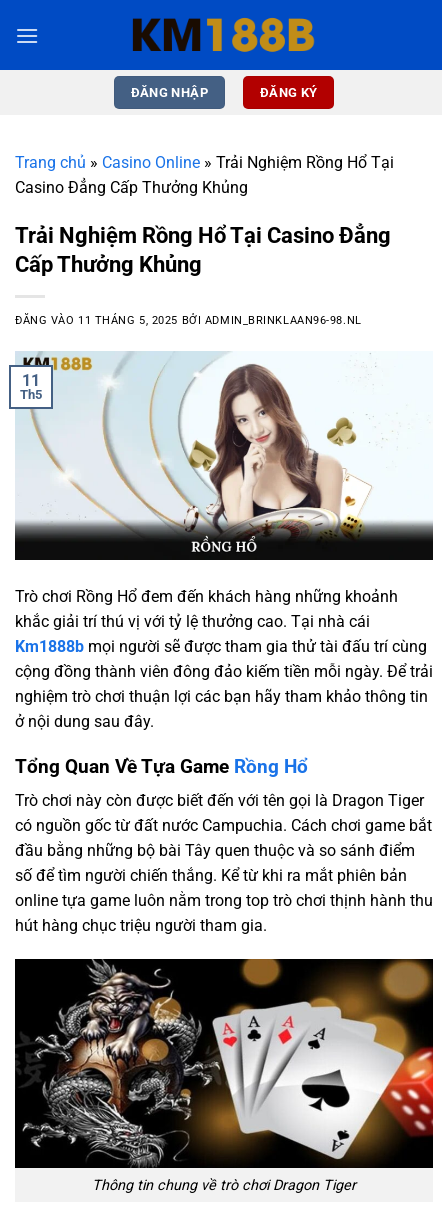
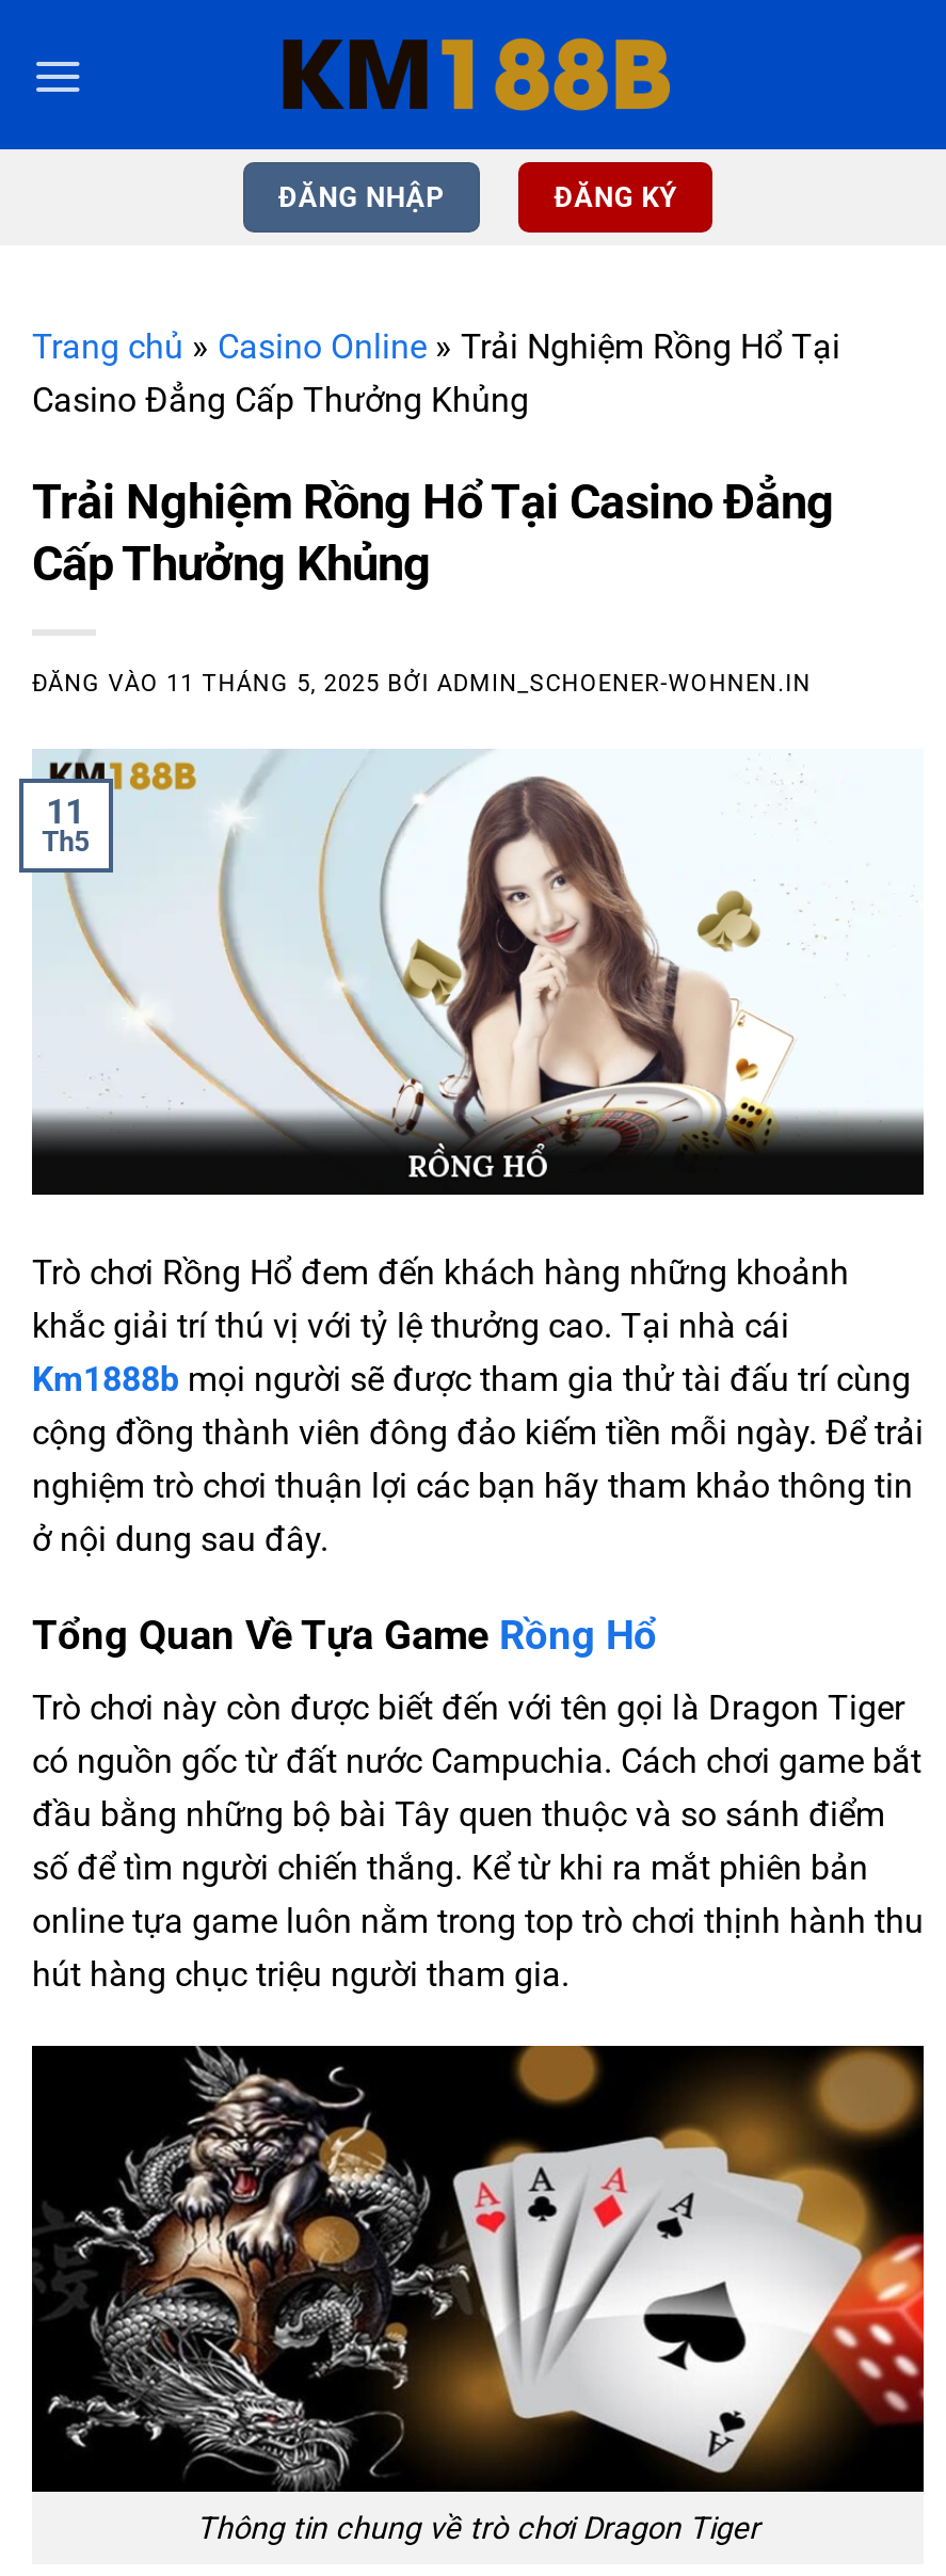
[15,314,362,327] ĐĂNG VÀO 11 THÁNG 5, 2025 BỞI ADMIN_BRINKLAAN96-98.NL -> [32,669,811,697] ĐĂNG VÀO 11 THÁNG 5, 2025 BỞI ADMIN_SCHOENER-WOHNEN.IN

